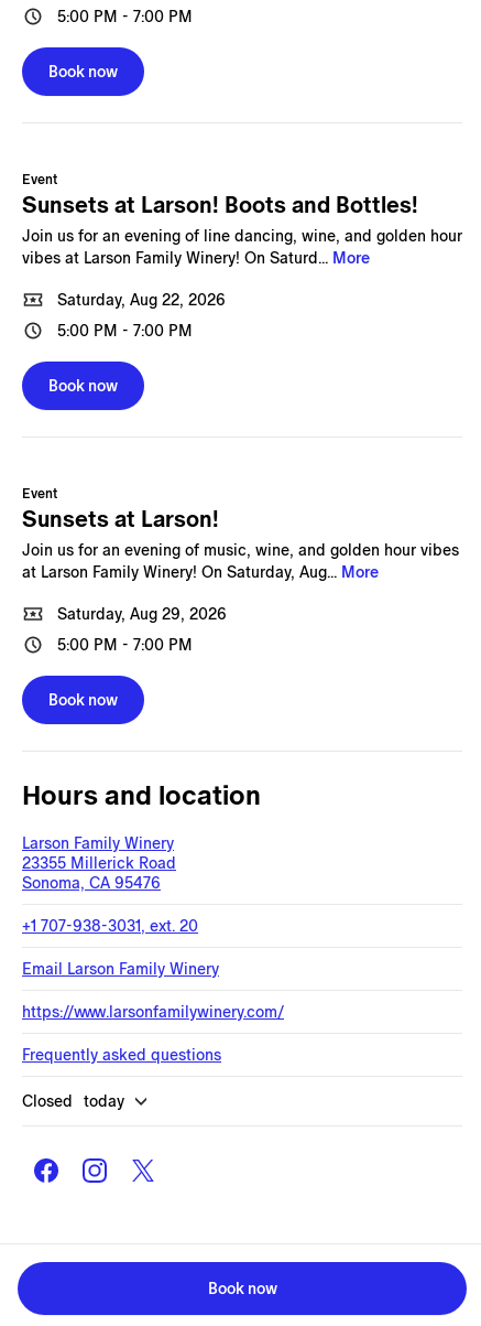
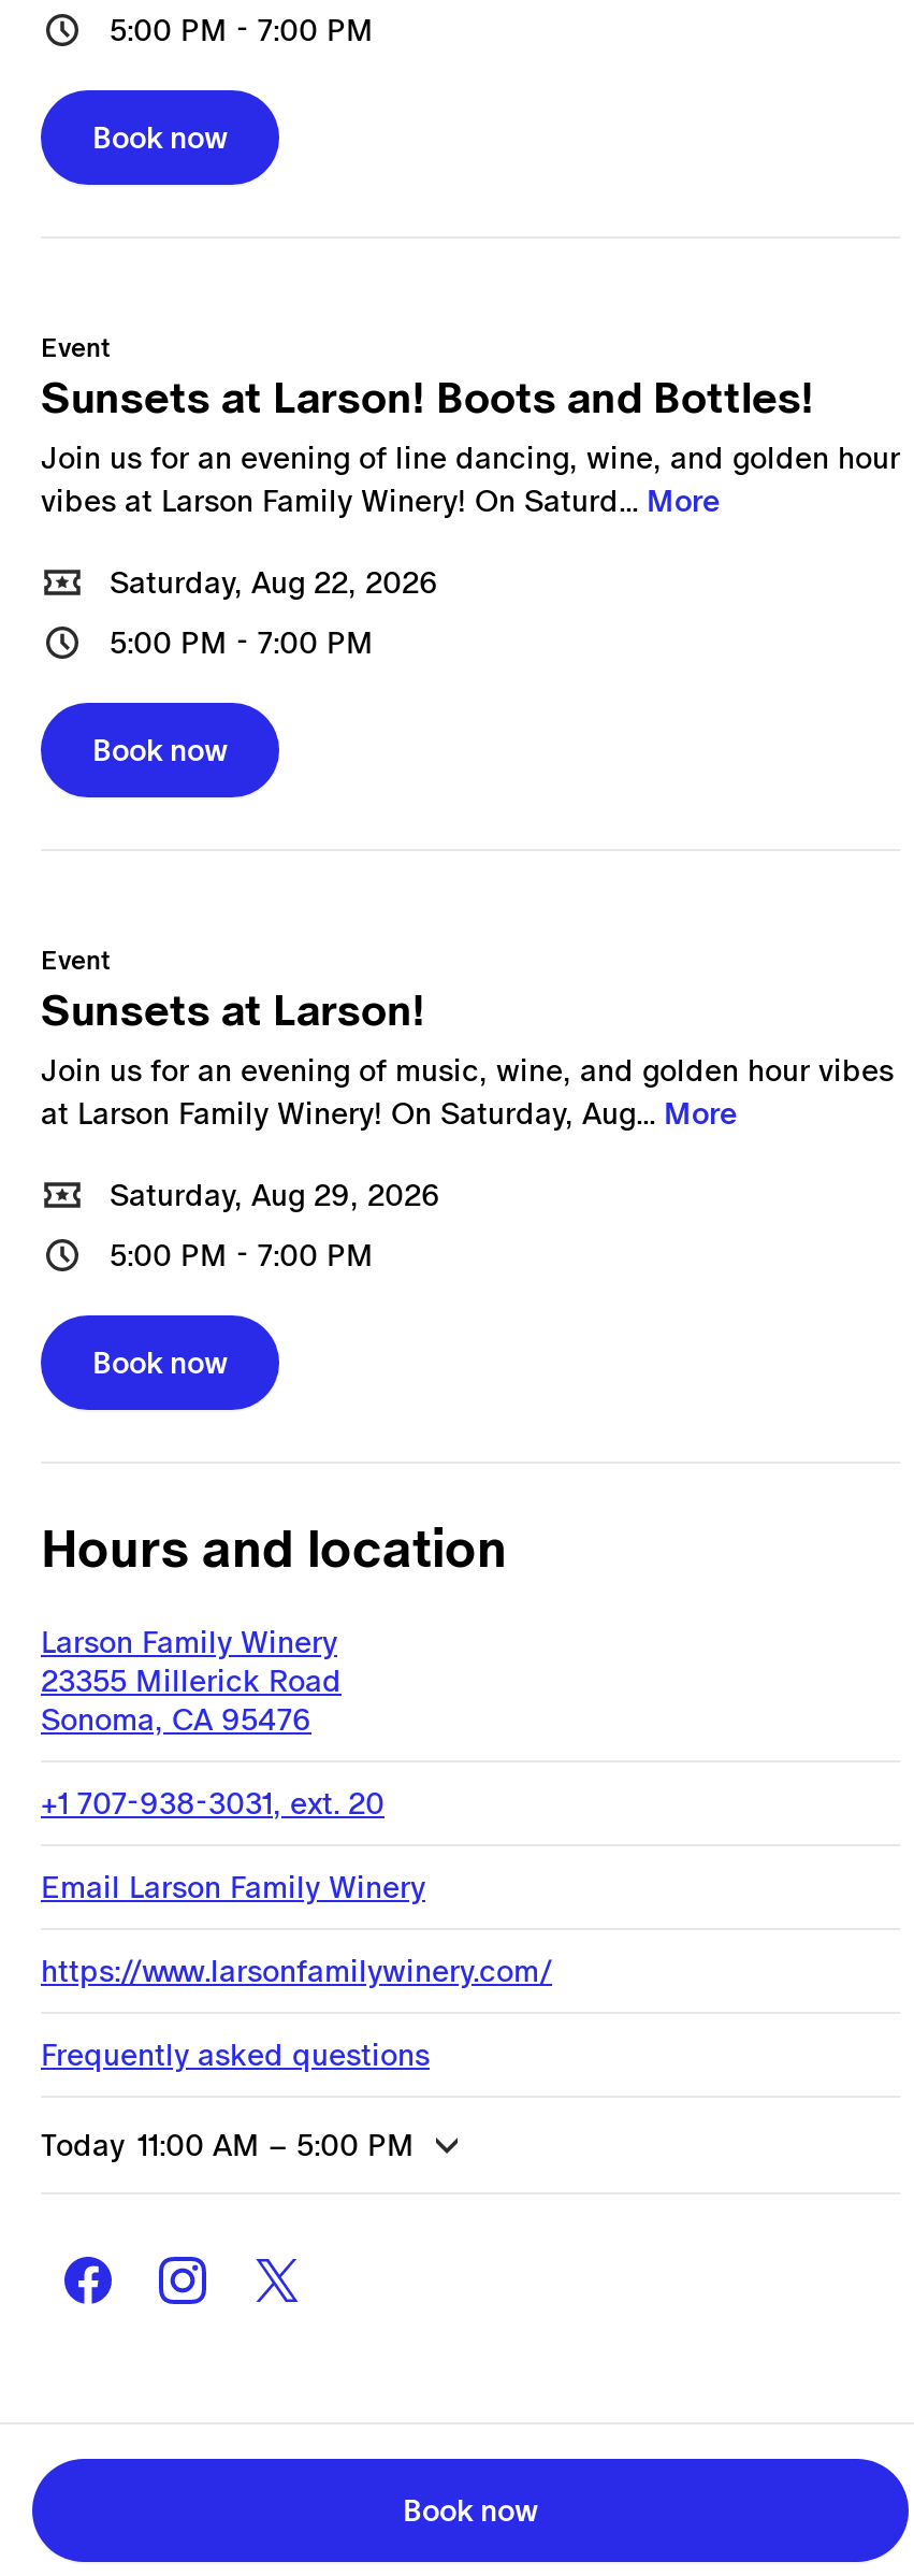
[22,1093,124,1110] Closed today -> [41,2128,415,2163] Today 11:00 AM – 5:00 PM

